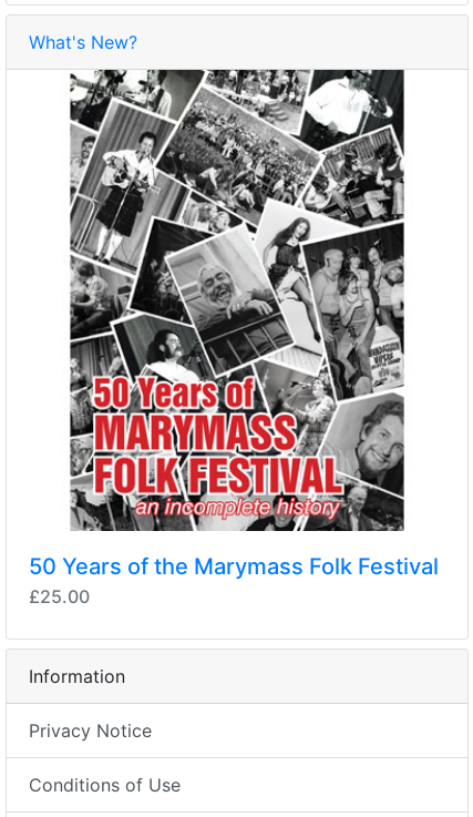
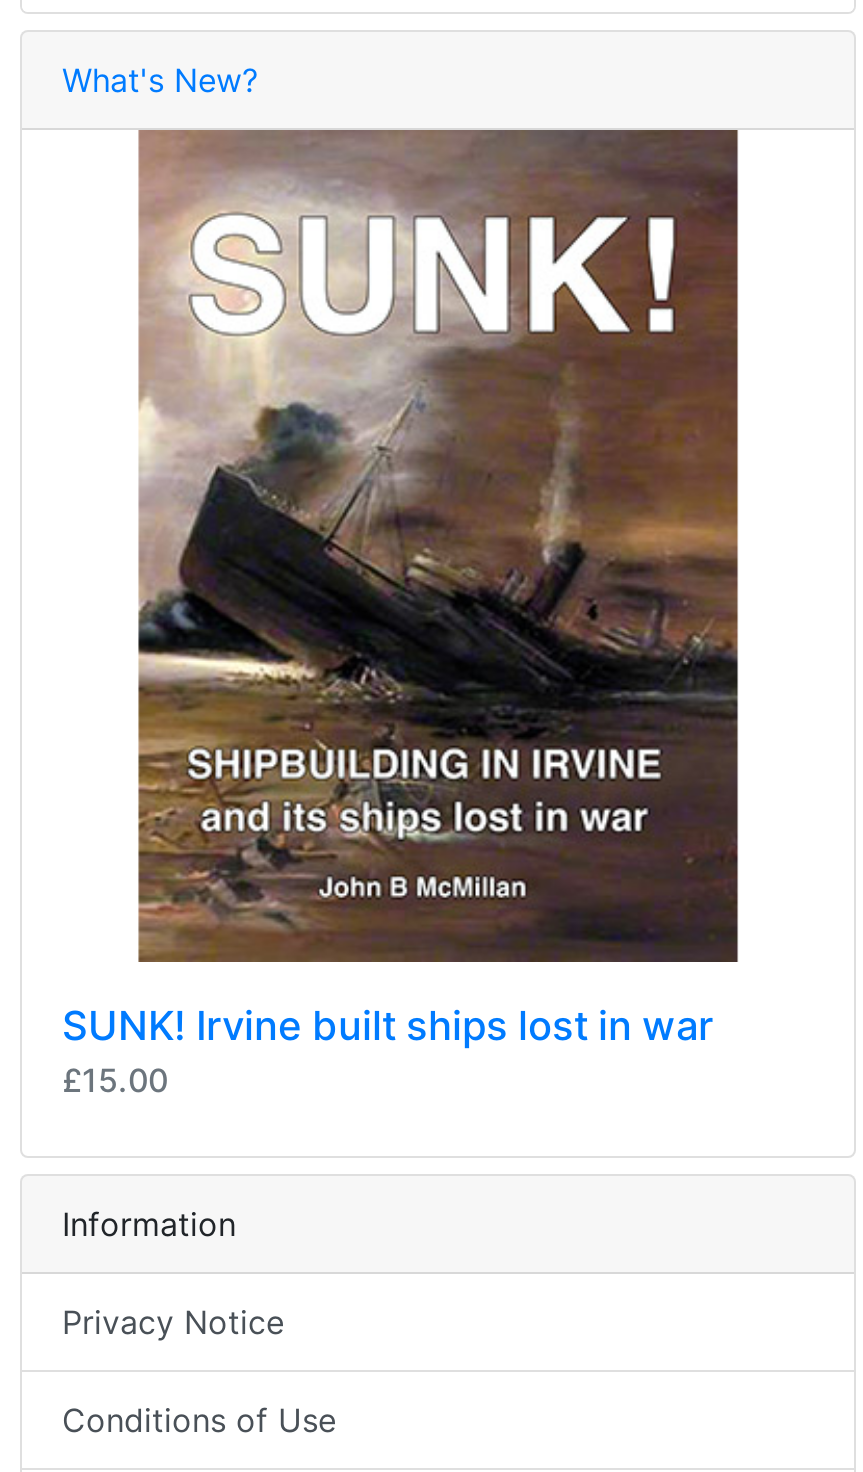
[29,69,439,607] [image] | 50 Years of the Marymass Folk Festival | £25.00 -> [62,128,740,1100] [image] | SUNK! Irvine built ships lost in war | £15.00

